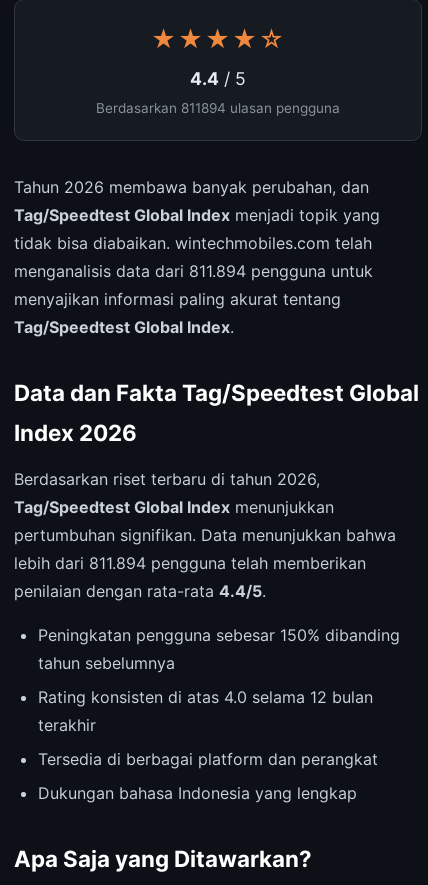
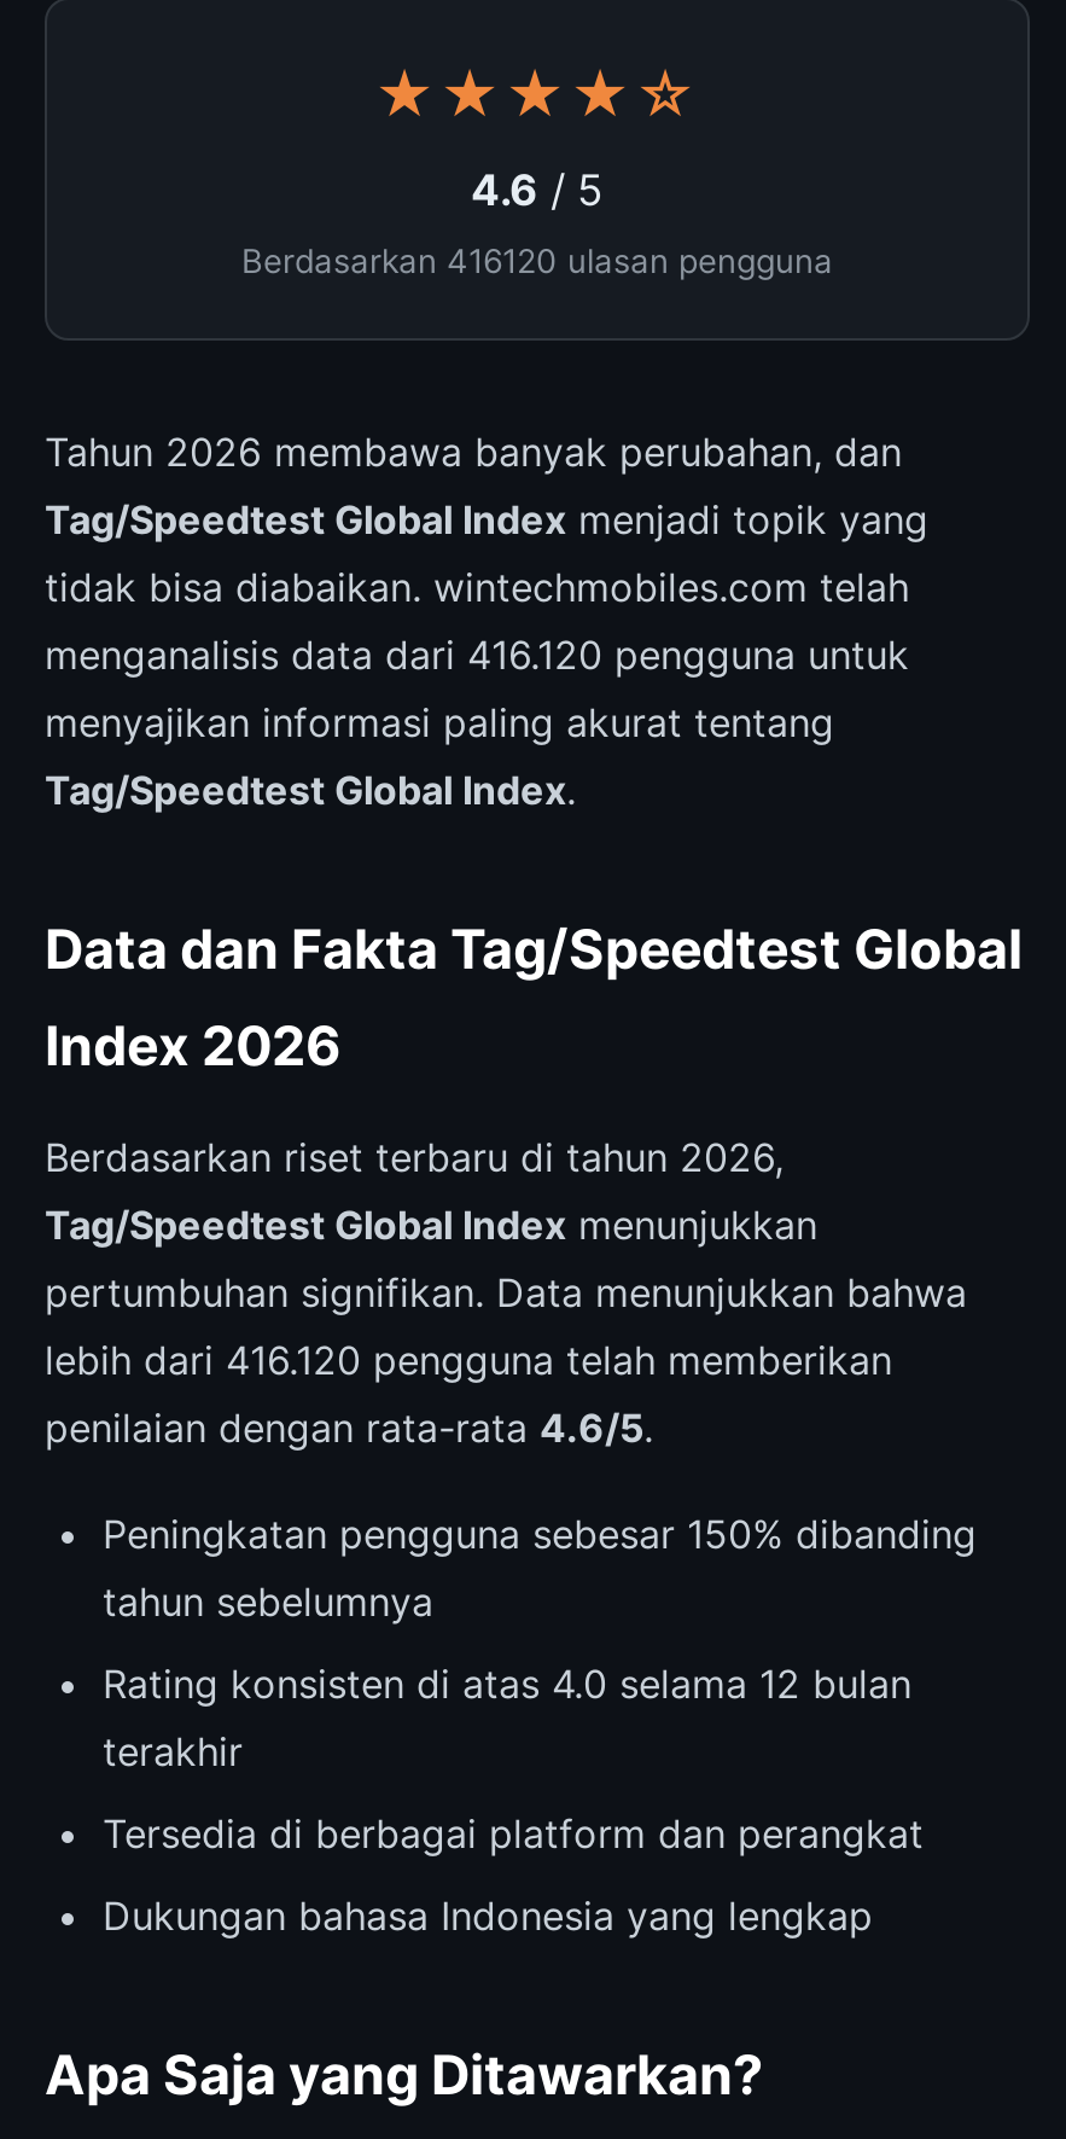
[190,68,246,89] 4.4 / 5 -> [471,165,604,215] 4.6 / 5
[96,100,340,116] Berdasarkan 811894 ulasan pengguna -> [241,242,833,281] Berdasarkan 416120 ulasan pengguna
[14,261,373,281] menganalisis data dari 811.894 pengguna untuk -> [45,631,909,679] menganalisis data dari 416.120 pengguna untuk
[14,553,366,573] lebih dari 811.894 pengguna telah memberikan -> [45,1336,892,1385] lebih dari 416.120 pengguna telah memberikan
[14,581,266,601] penilaian dengan rata-rata 4.4/5. -> [45,1404,653,1452] penilaian dengan rata-rata 4.6/5.

